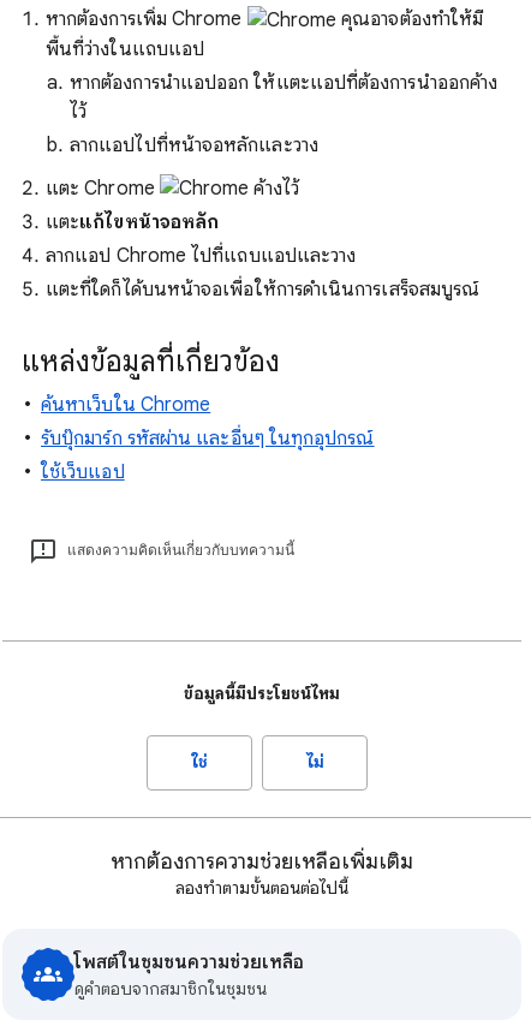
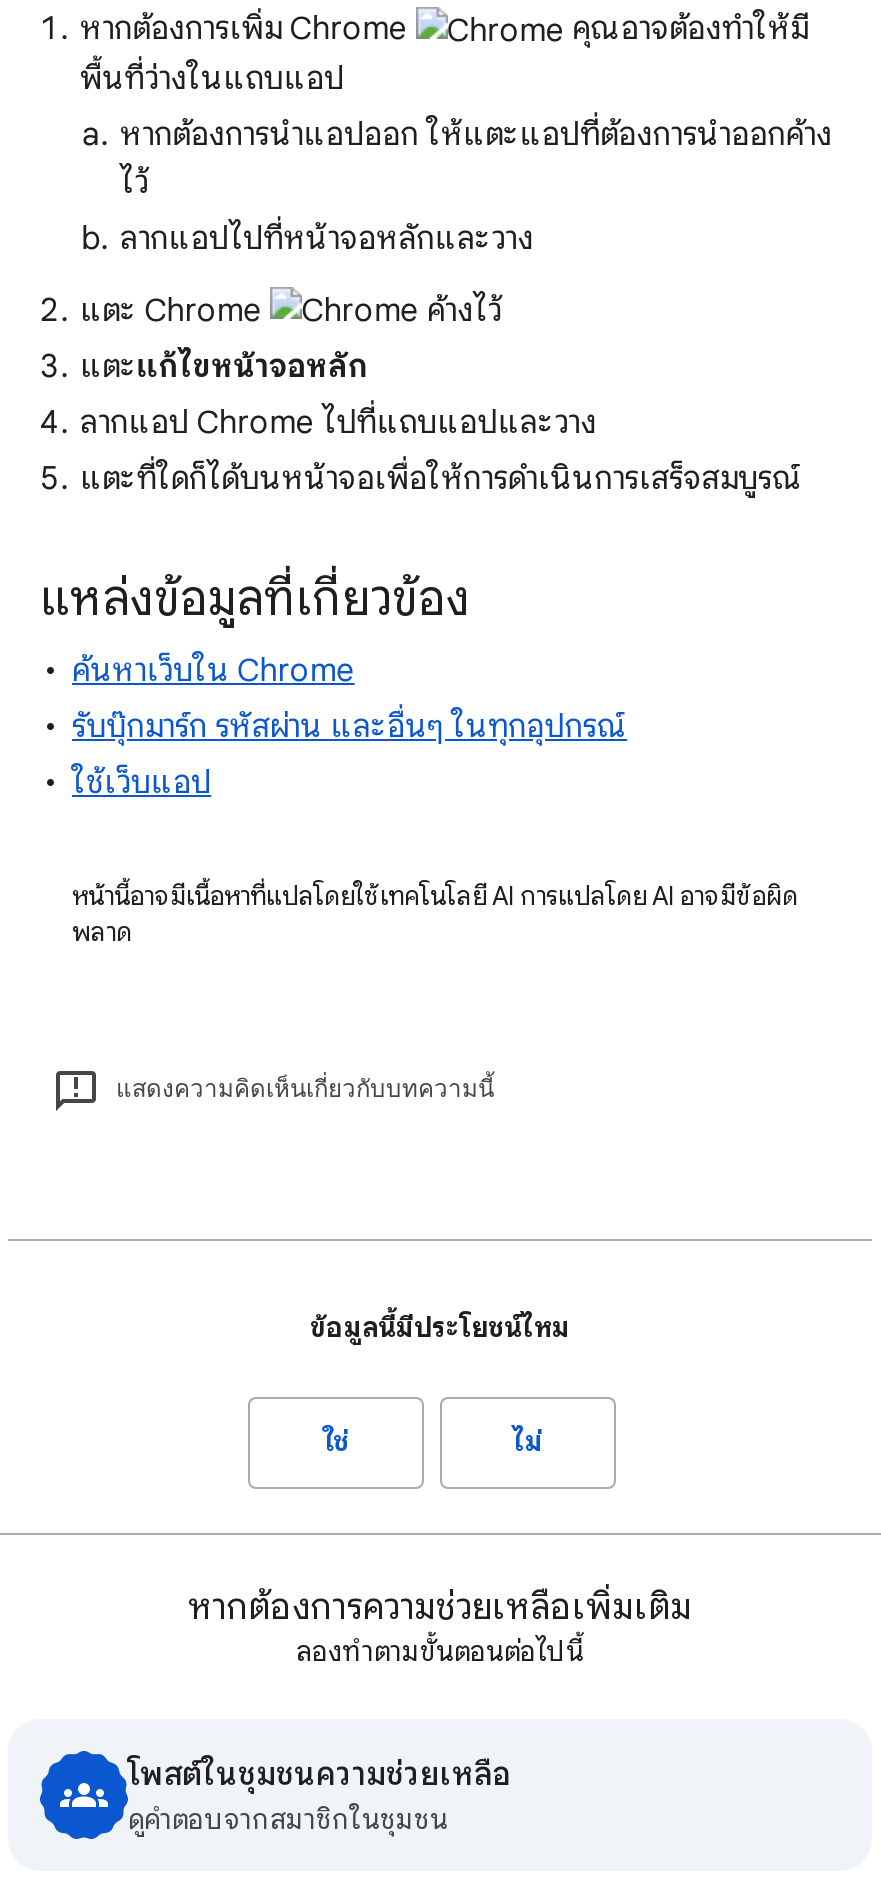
none -> [72,880,798,950] หน้านี้อาจมีเนื้อหาที่แปลโดยใช้เทคโนโลยี AI การแปลโดย AI อาจมีข้อผิด | พลาด

